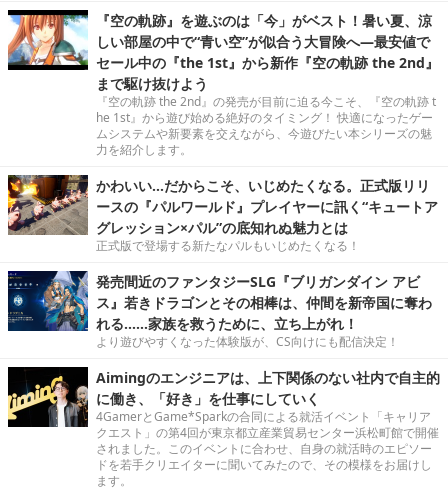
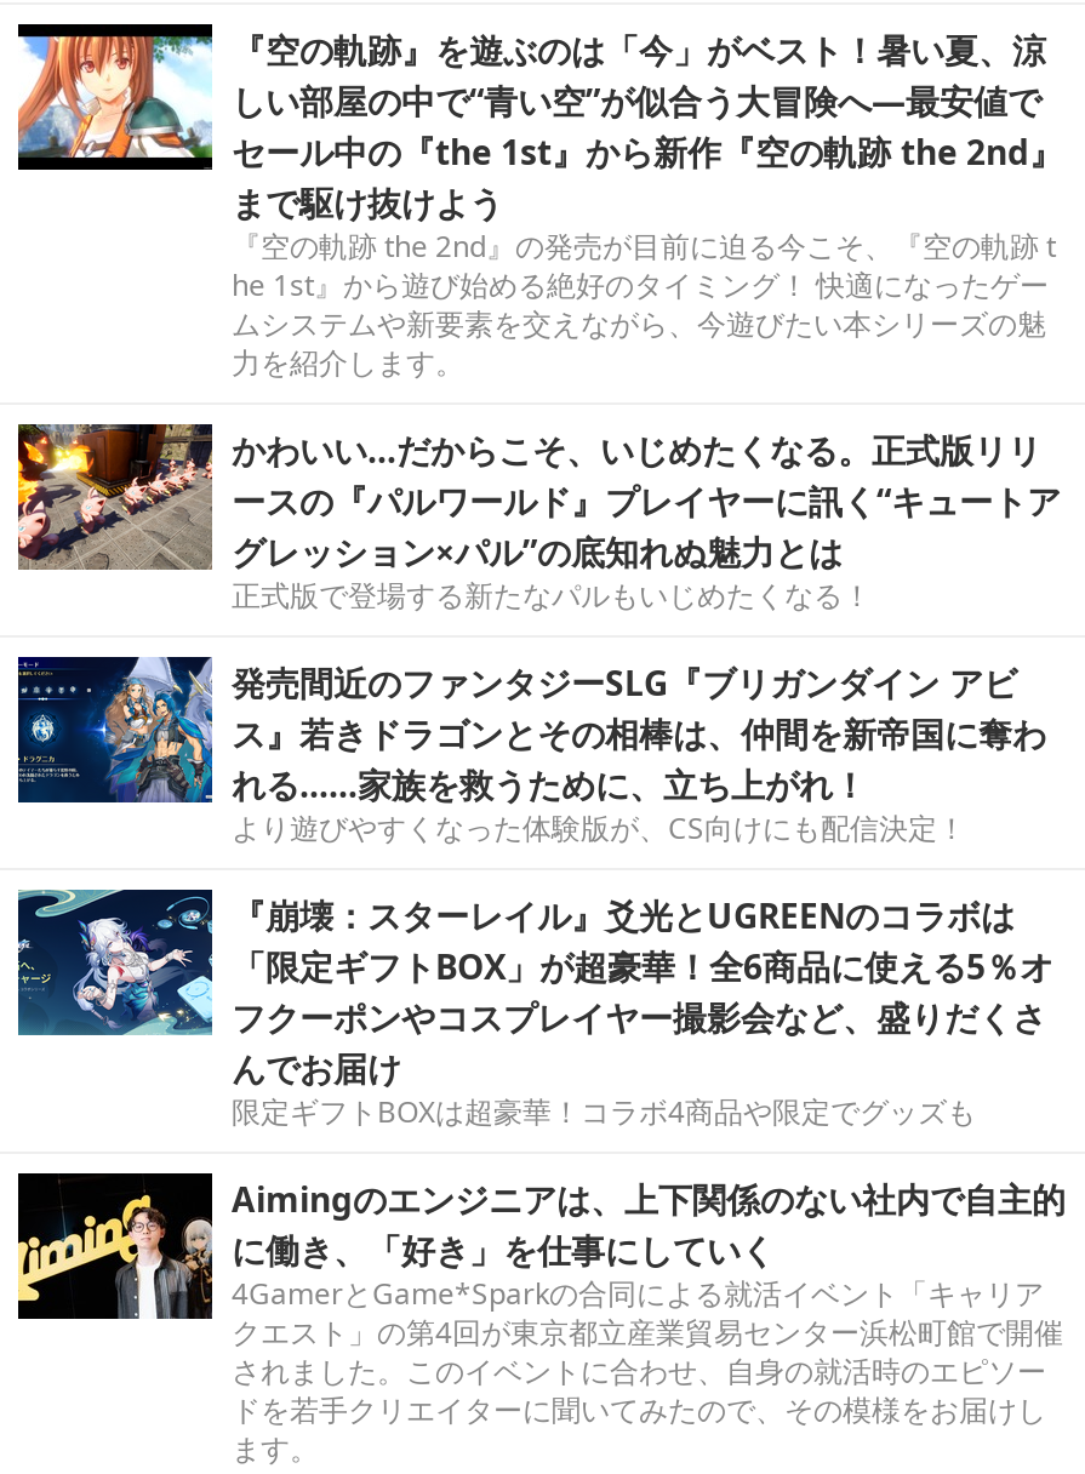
none -> [16,887,1053,1133] [image] | 『崩壊：スターレイル』爻光とUGREENのコラボは | 「限定ギフトBOX」が超豪華！全6商品に使える5％オ | フクーポンやコスプレイヤー撮影会など、盛りだくさ | んでお届け | 限定ギフトBOXは超豪華！コラボ4商品や限定でグッズも

